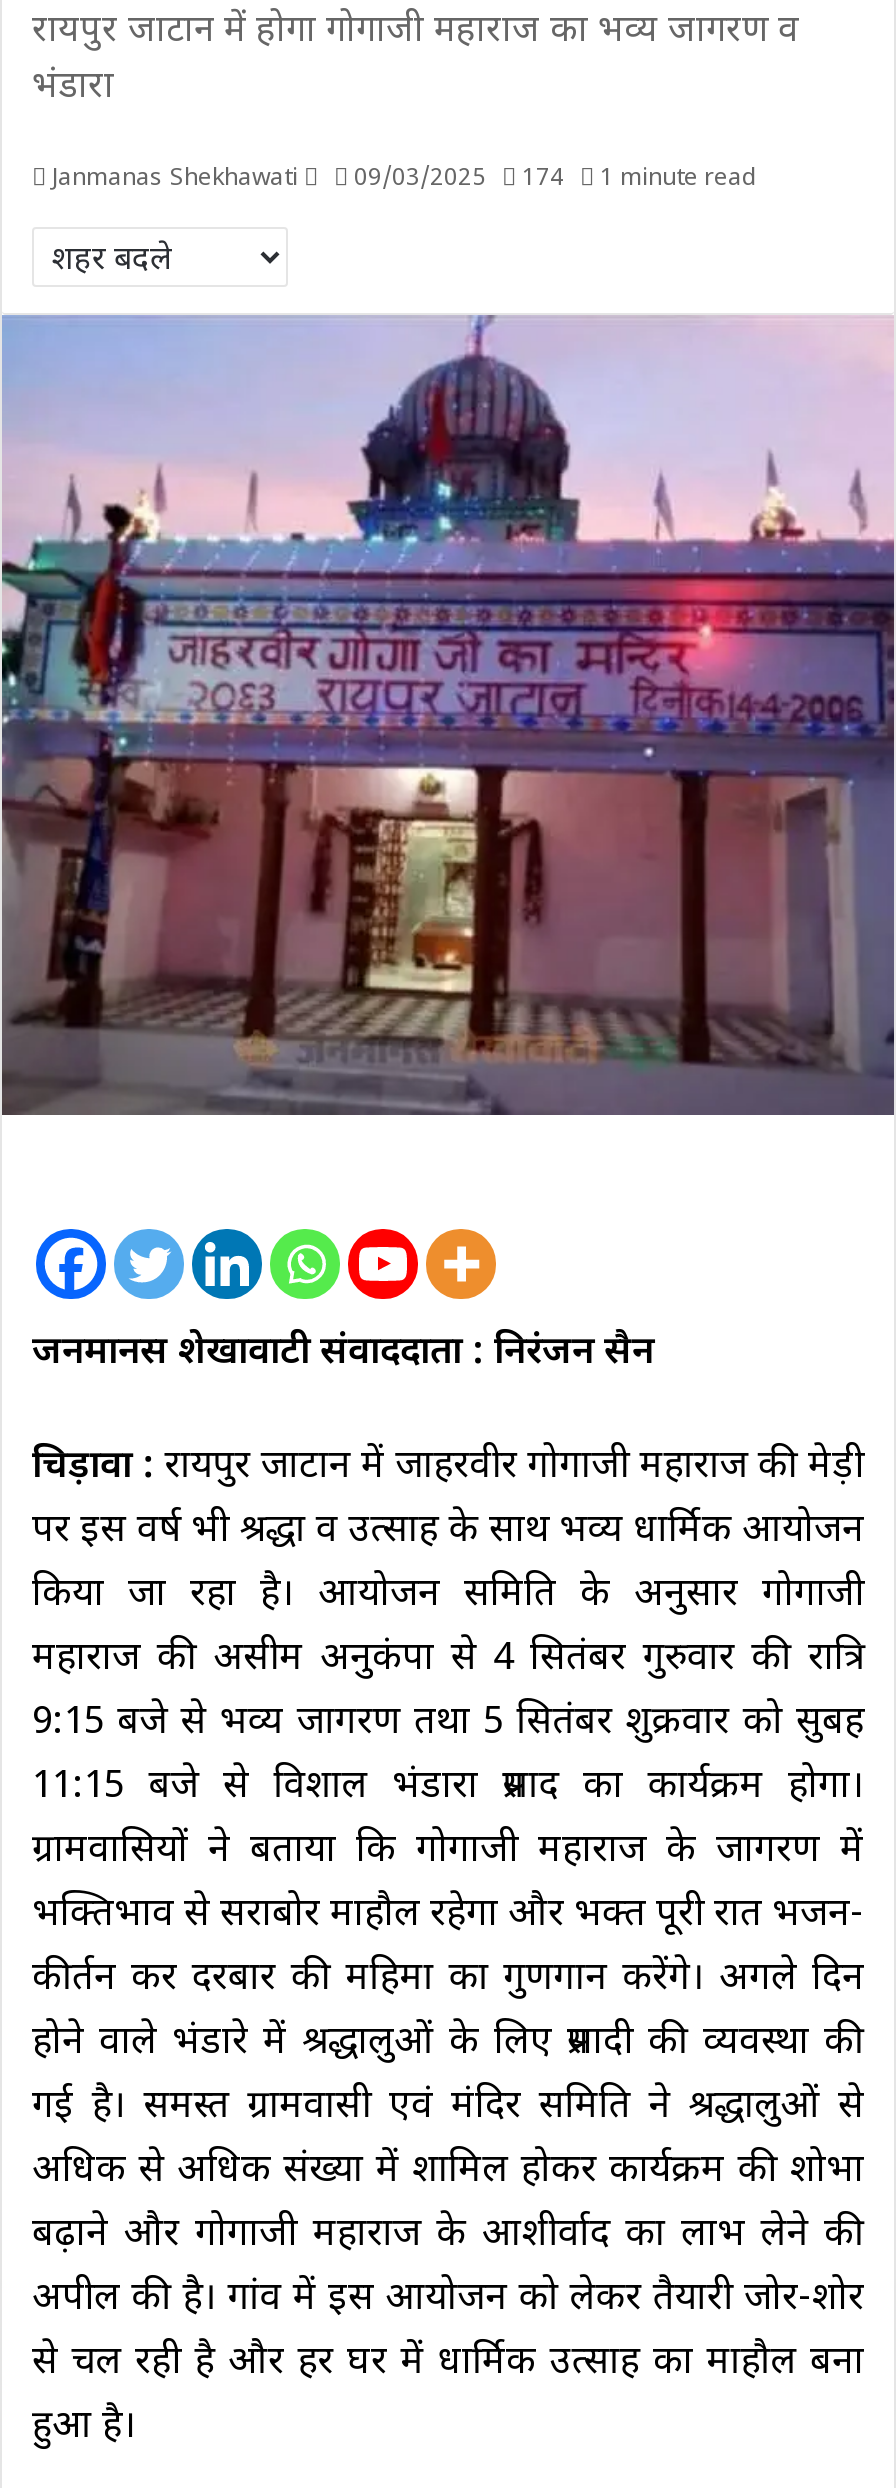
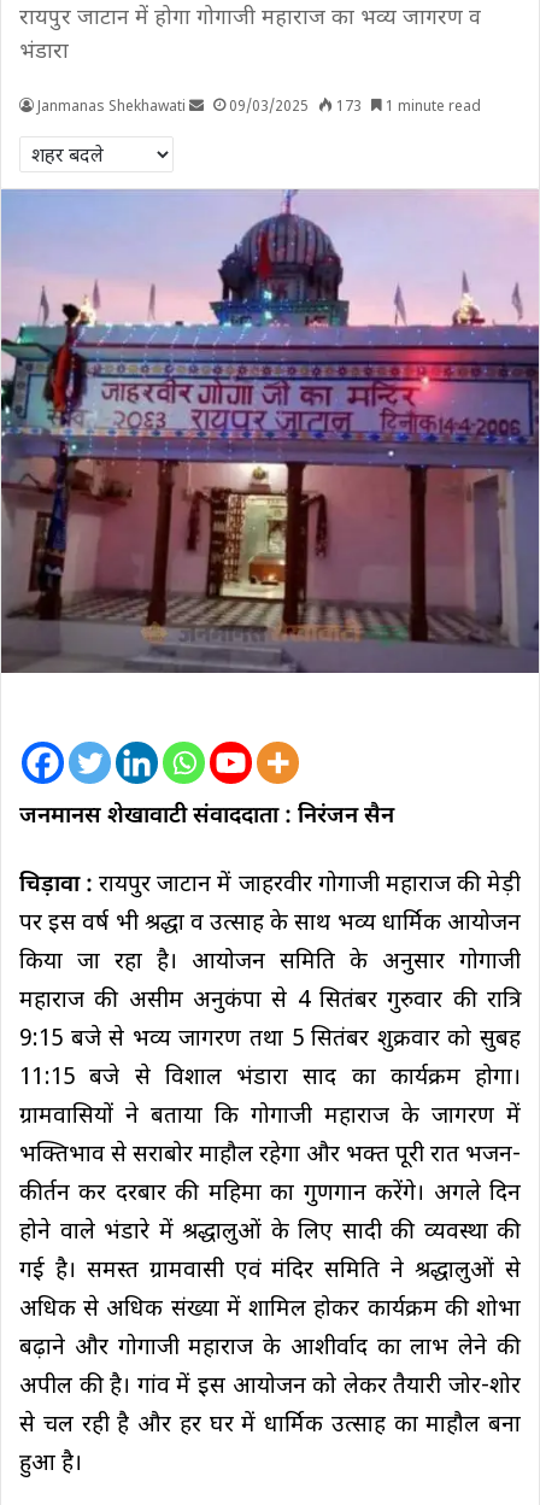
[516,162,564,194] 174 -> [333,98,362,117] 173

